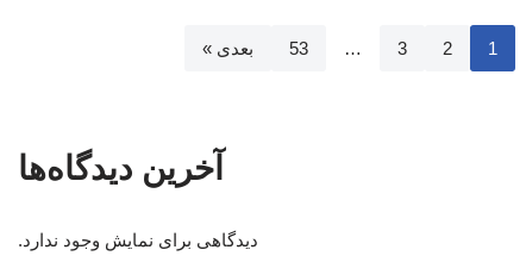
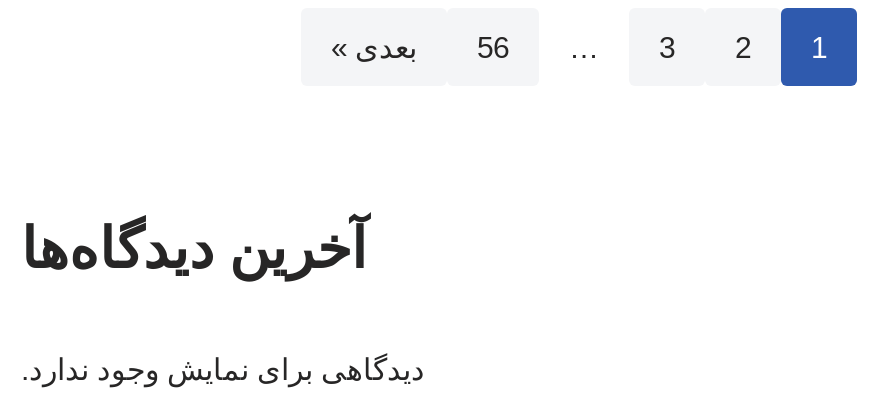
[289,38,308,59] 53 -> [477,30,509,64] 56

